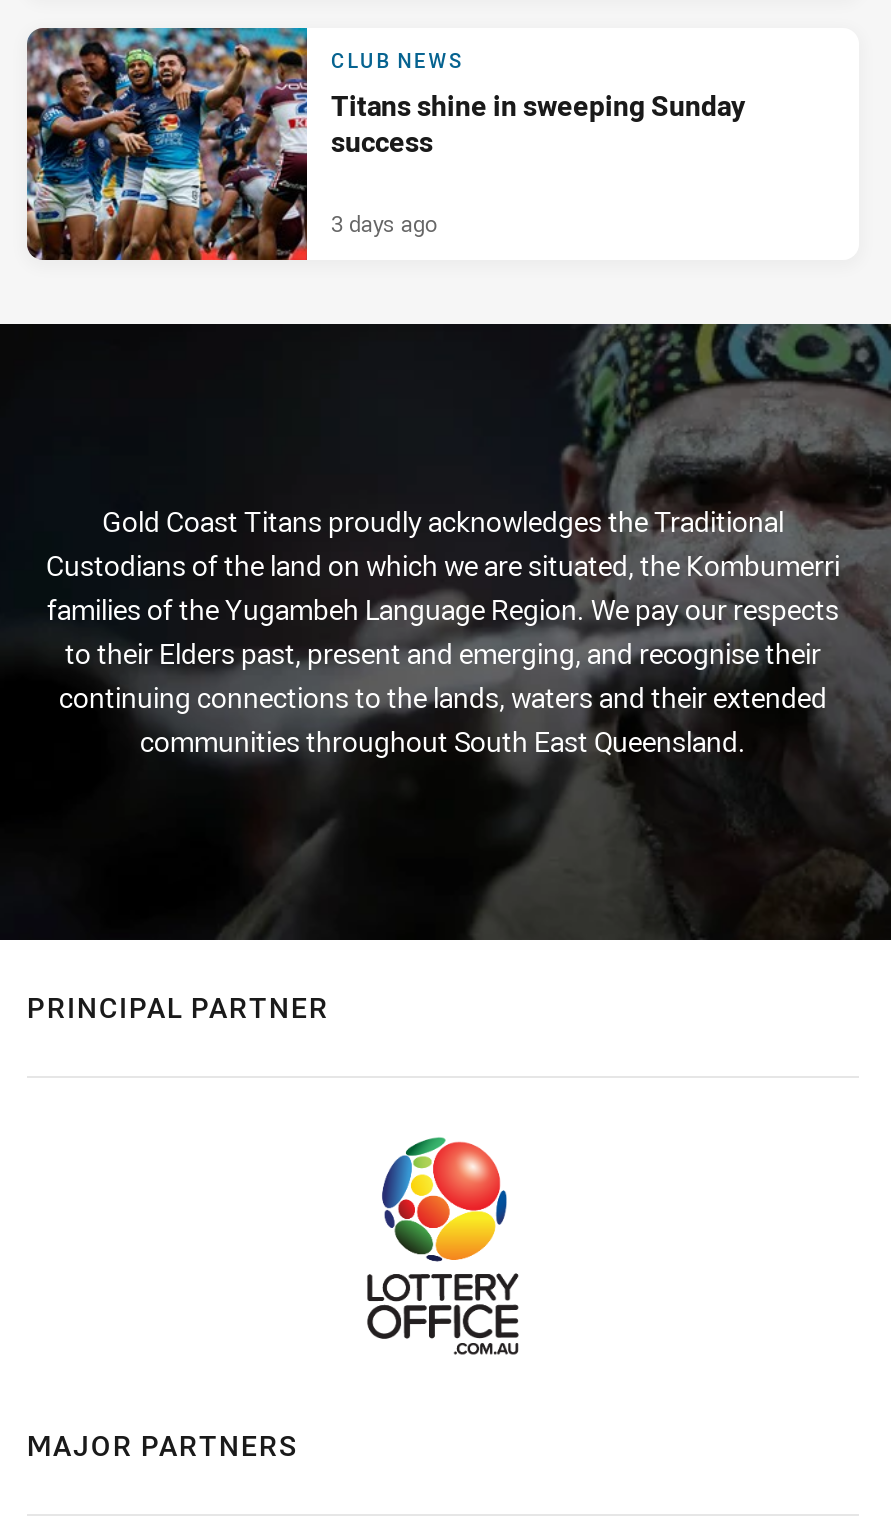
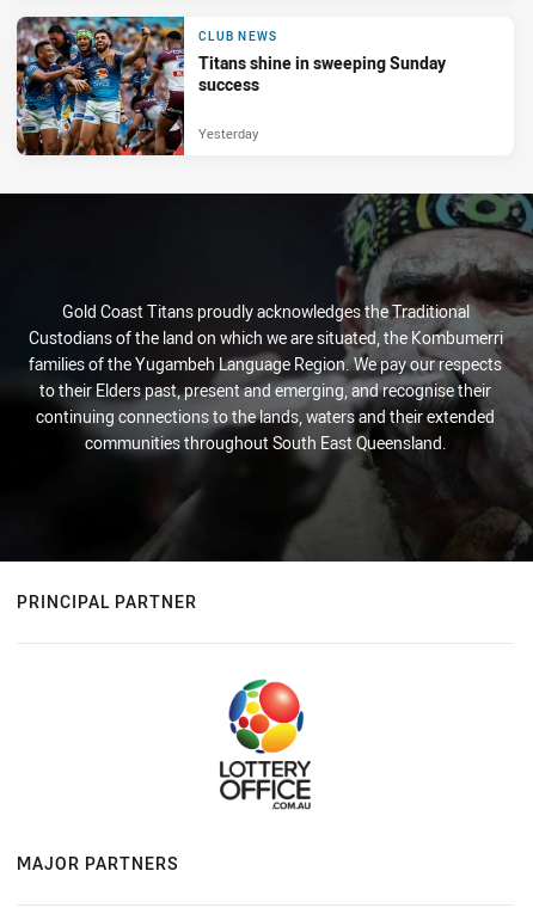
[331,208,437,238] 3 days ago -> [198,124,258,142] Yesterday

